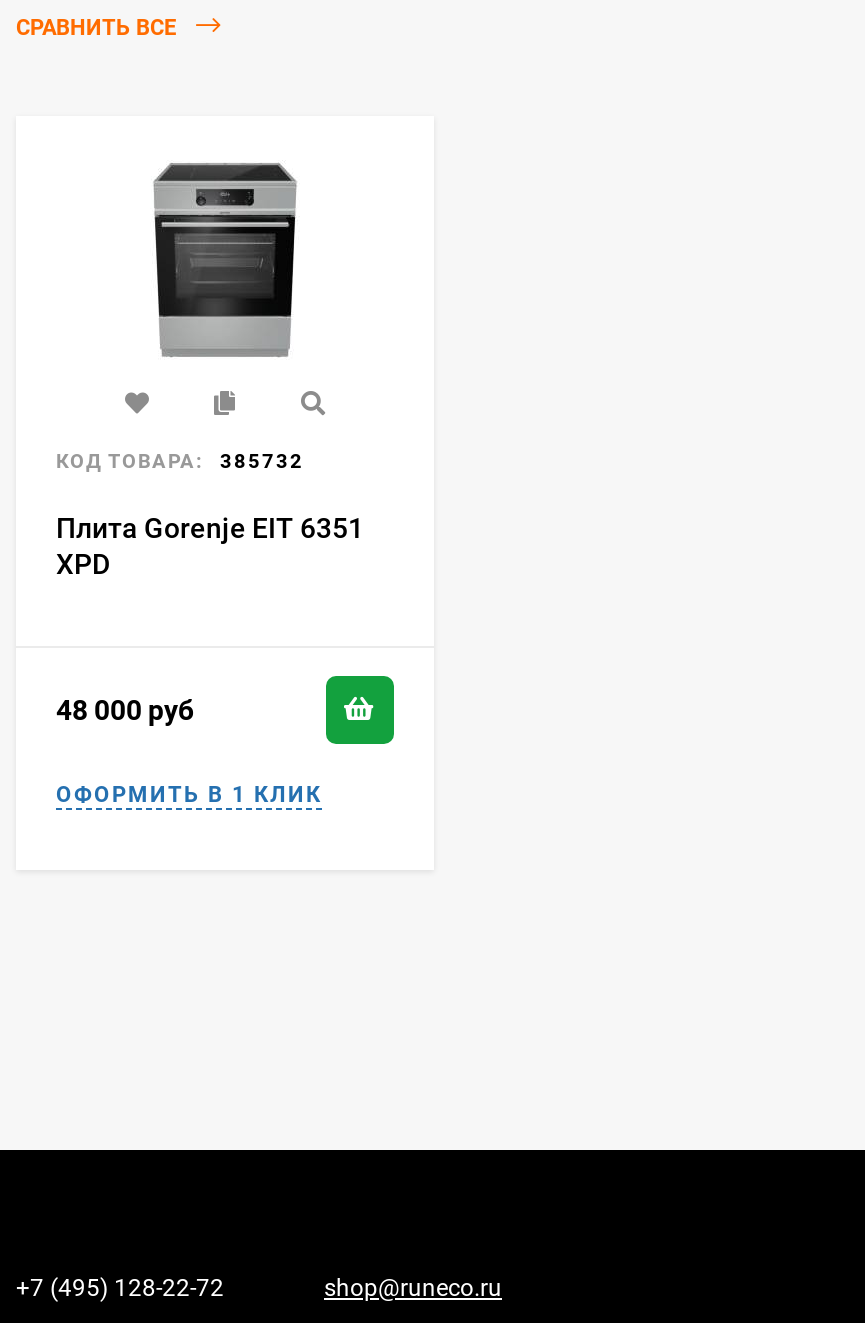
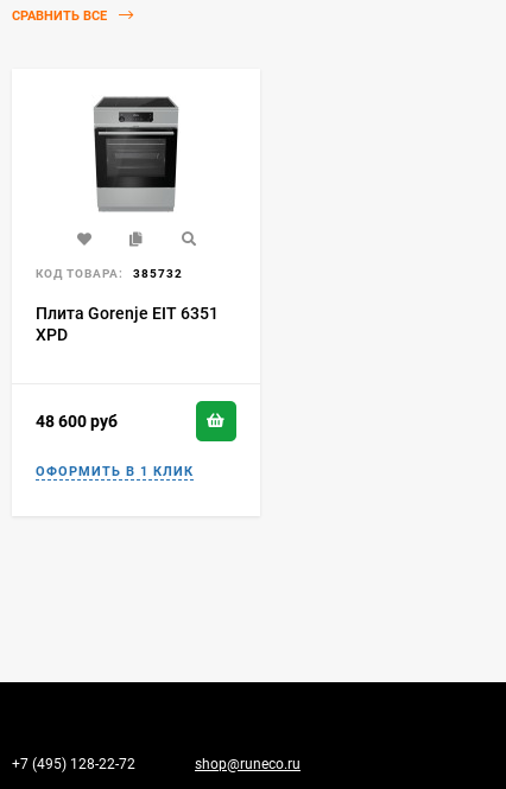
[56,694,194,726] 48 000 руб -> [36,412,118,431] 48 600 руб

